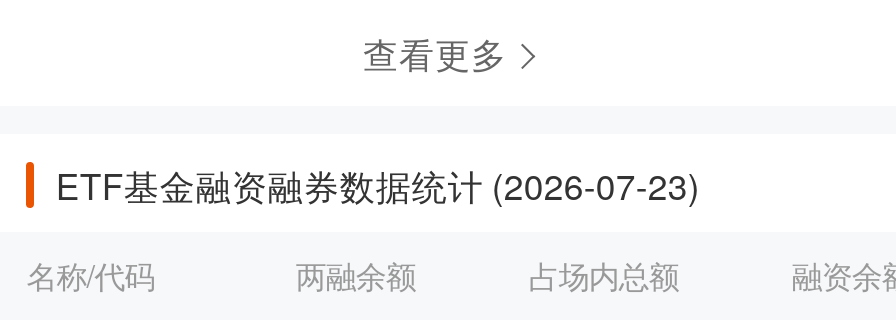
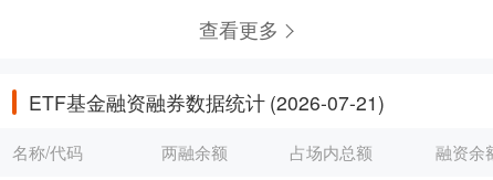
[56,159,700,209] ETF基金融资融券数据统计 (2026-07-23) -> [29,88,384,115] ETF基金融资融券数据统计 (2026-07-21)

